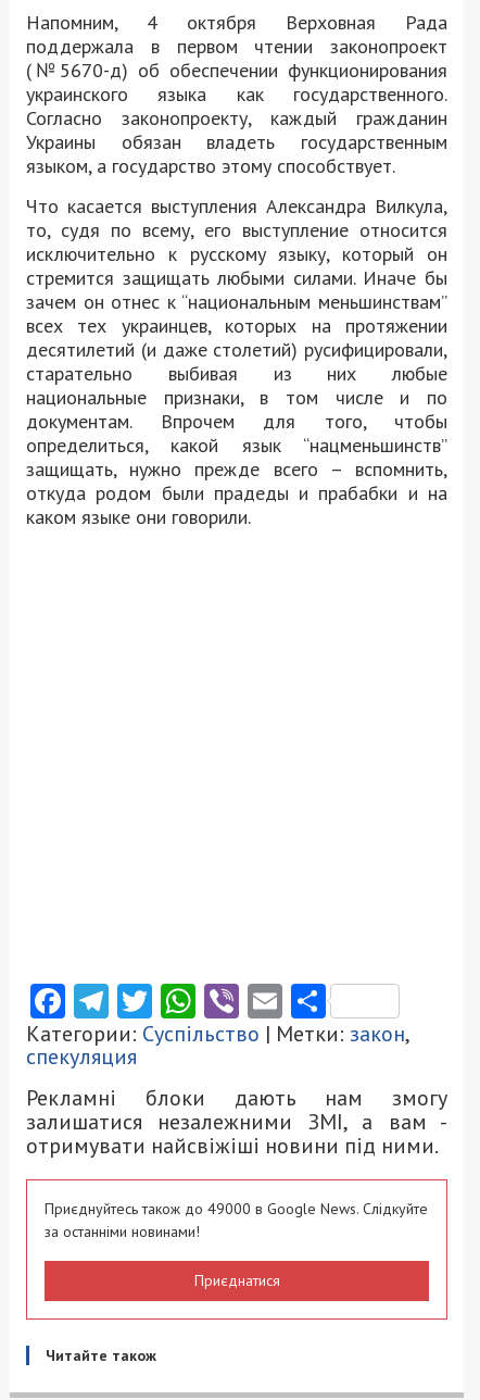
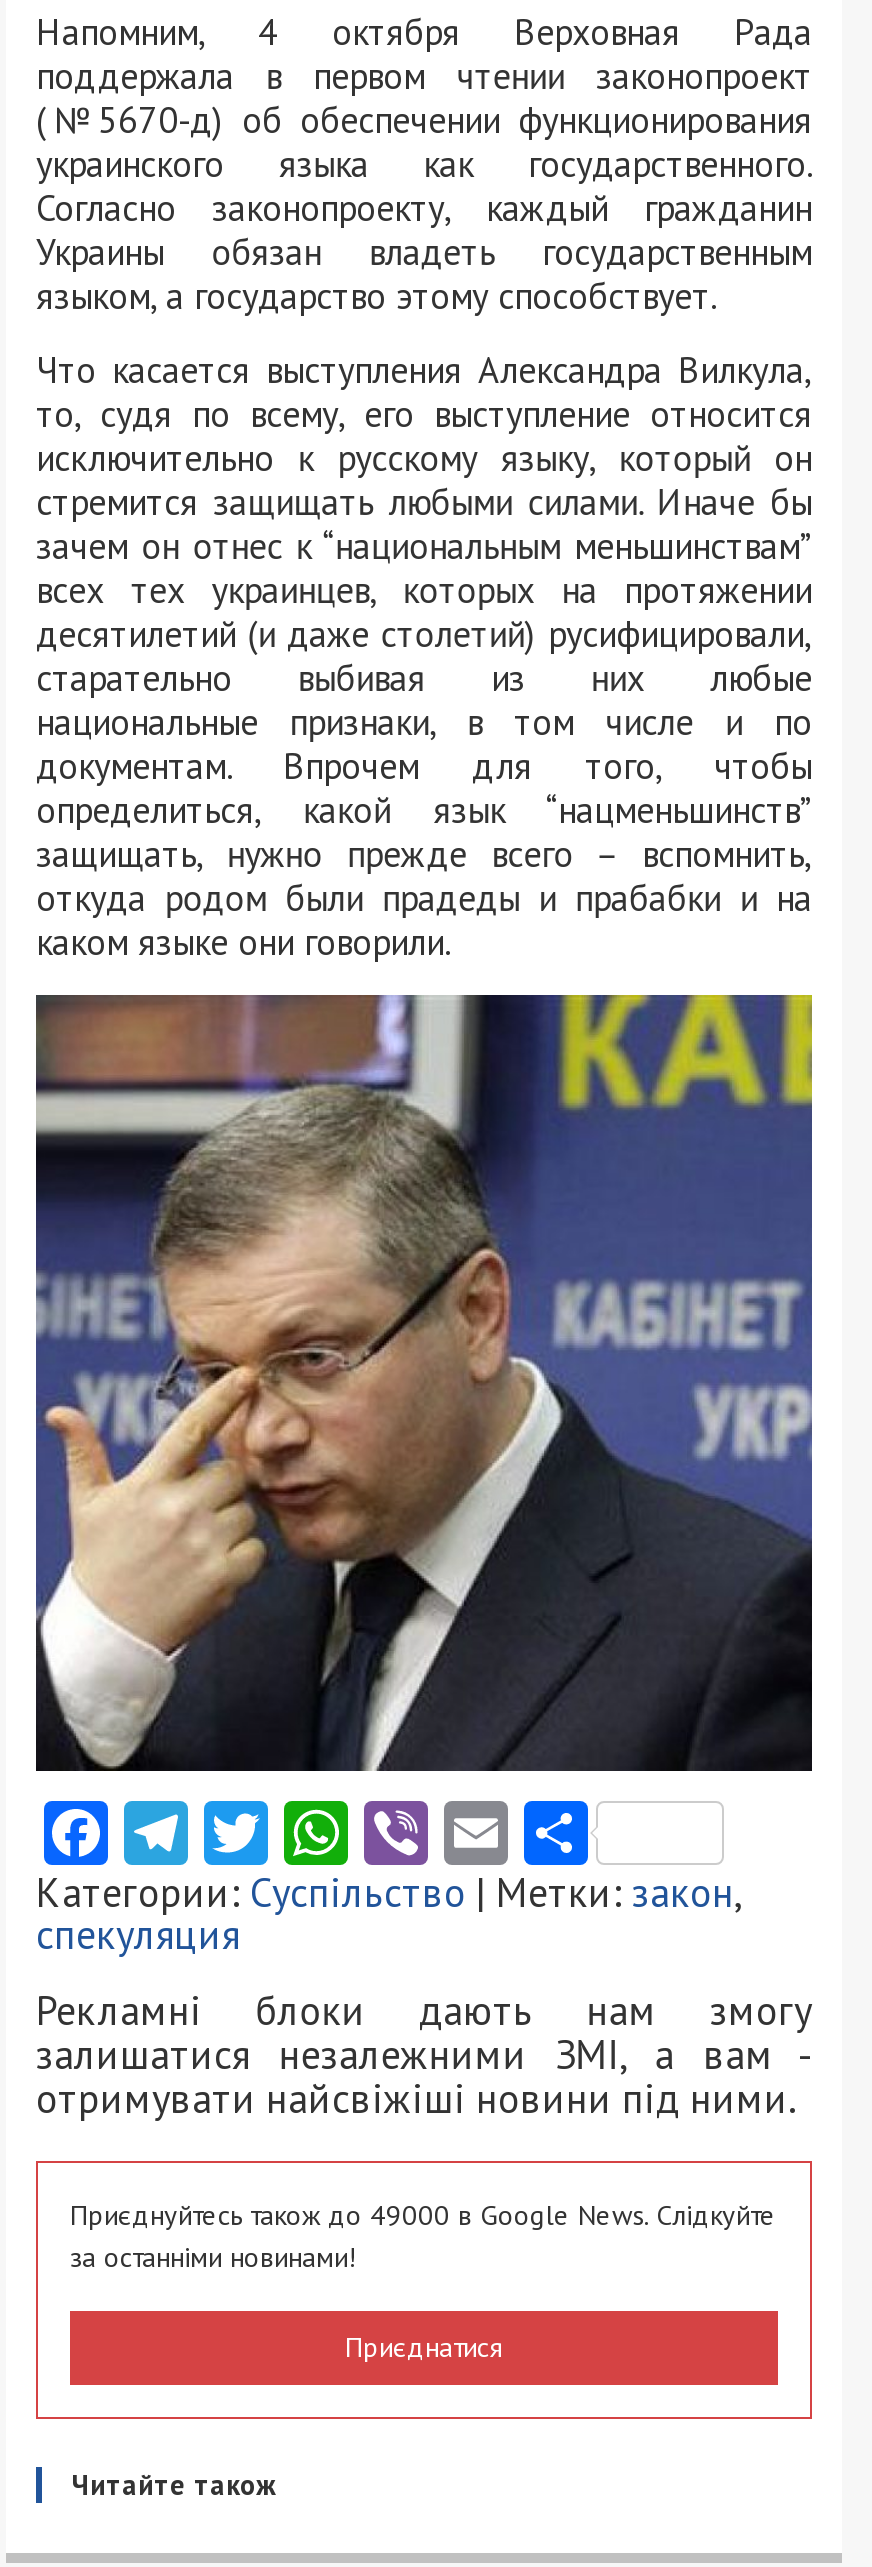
none -> [34,993,814,1773] [image]

